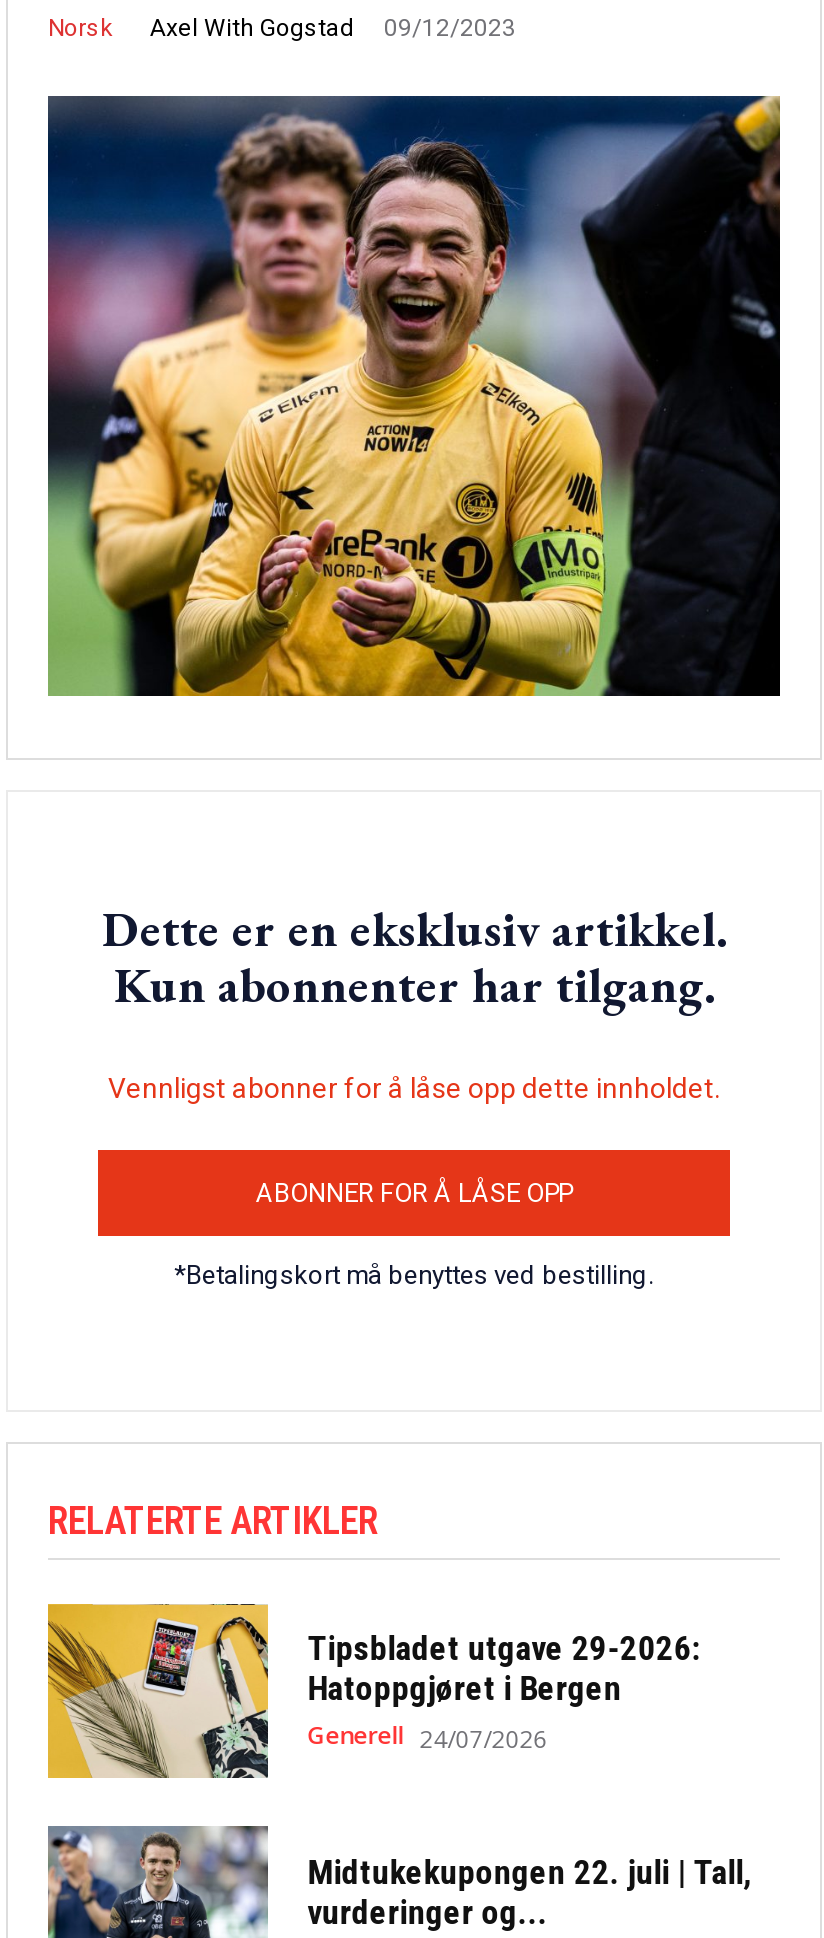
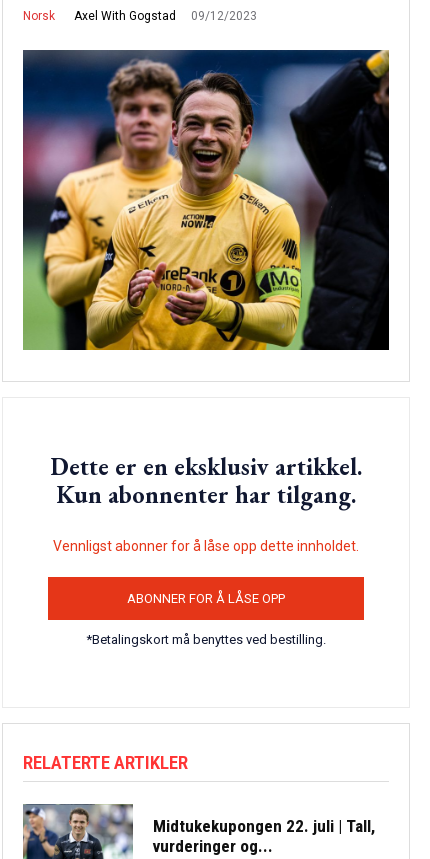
[46,1602,700,1780] [image] | Tipsbladet utgave 29-2026: | Hatoppgjøret i Bergen | Generell 24/07/2026 -> none

